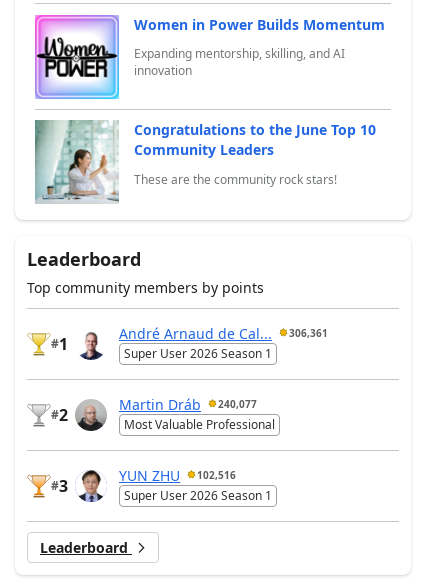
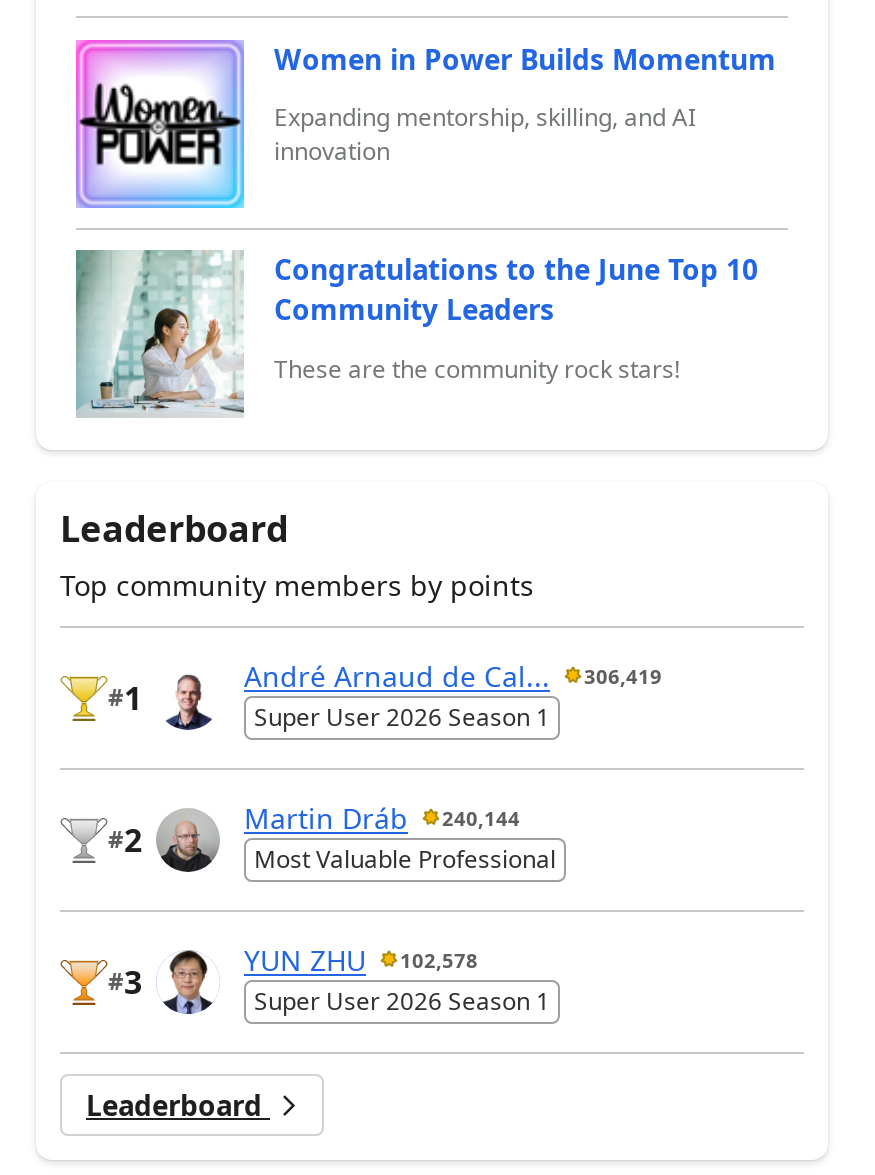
[119,323,328,342] André Arnaud de Cal... 306,361 -> [244,656,662,694] André Arnaud de Cal... 306,419
[119,394,257,413] Martin Dráb 240,077 -> [244,798,520,836] Martin Dráb 240,144
[119,465,236,484] YUN ZHU 102,516 -> [244,940,478,978] YUN ZHU 102,578

